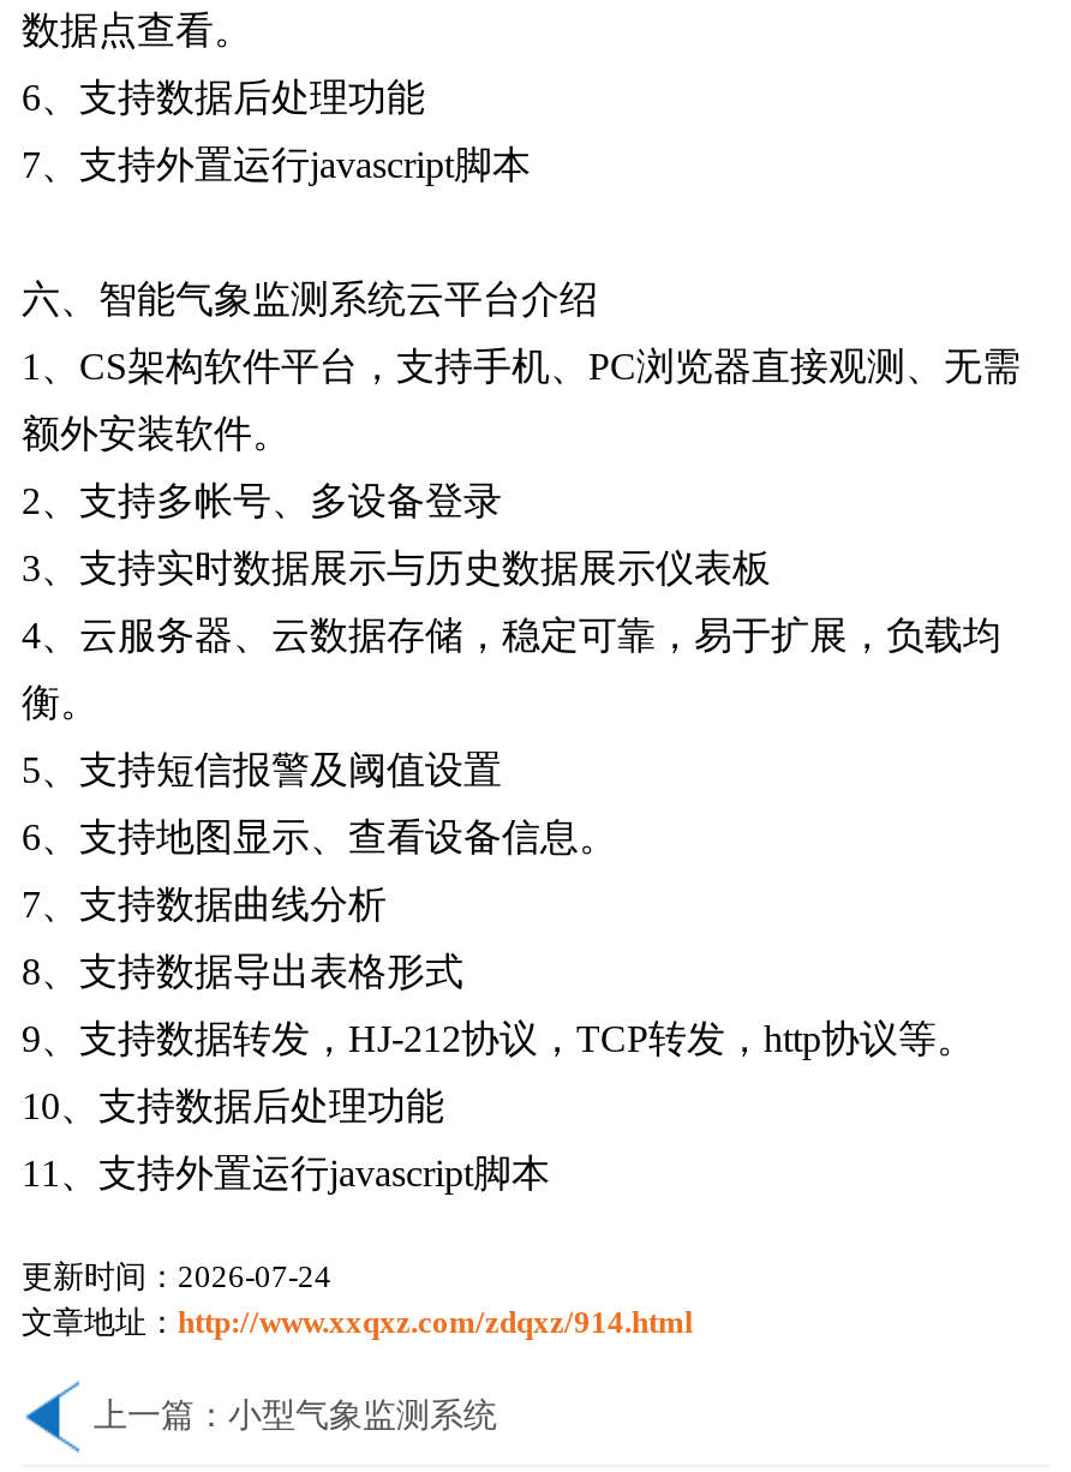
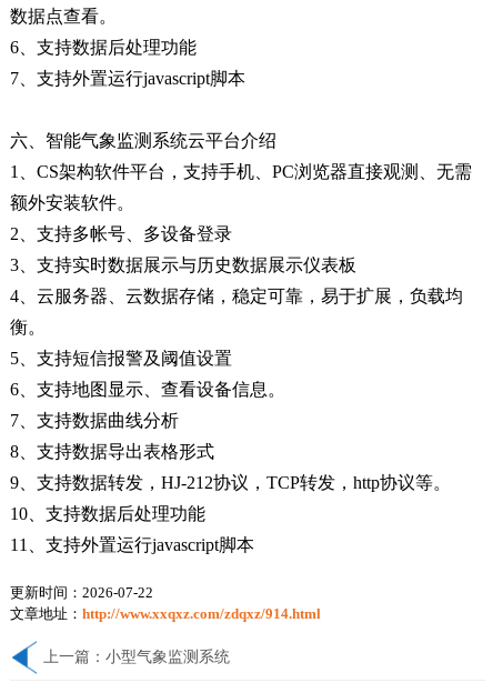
[22,1259,331,1295] 更新时间：2026-07-24 -> [10,584,153,601] 更新时间：2026-07-22

